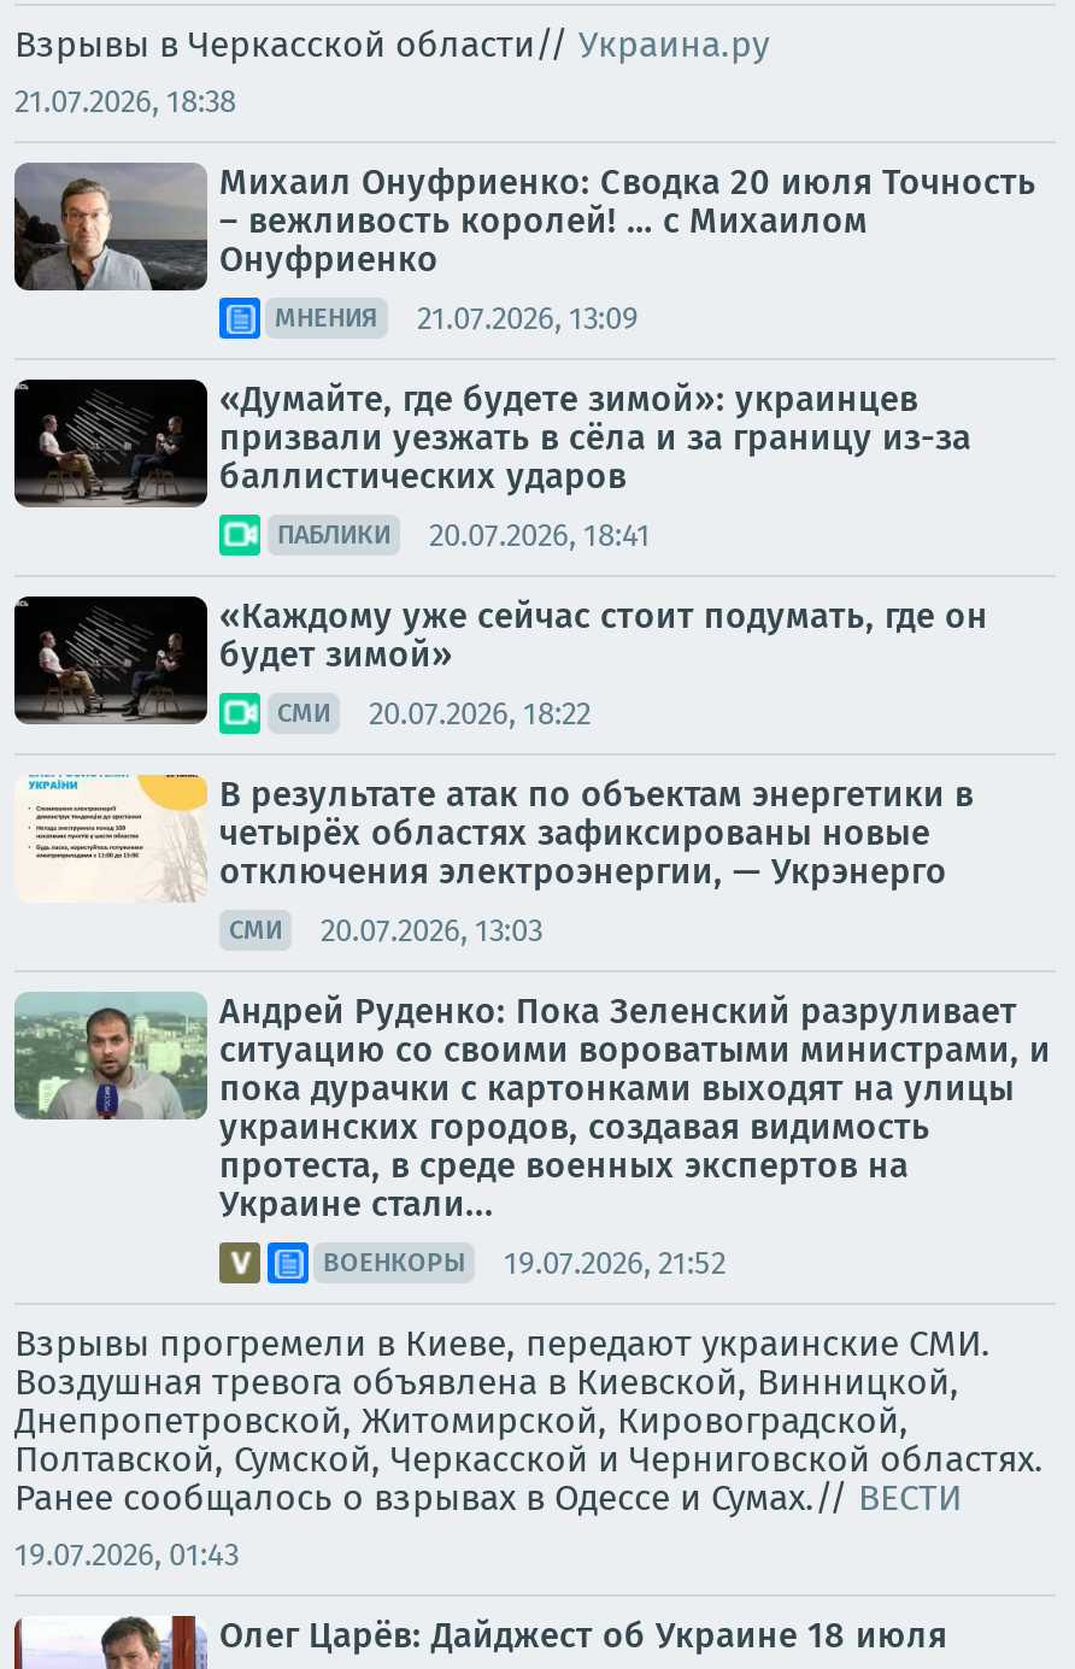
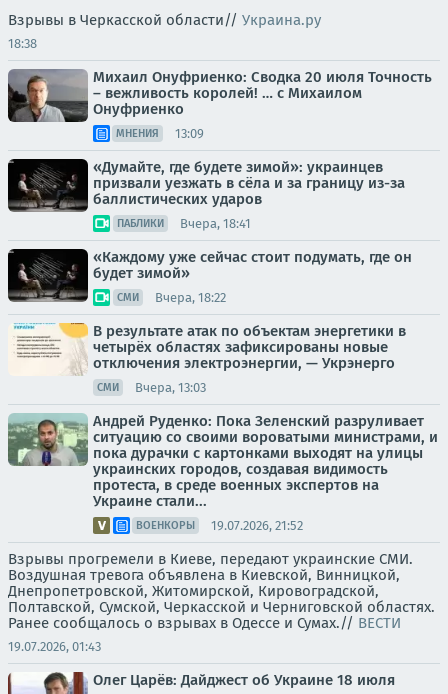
[14,83,236,119] 21.07.2026, 18:38 -> [8,36,37,51] 18:38
[275,299,639,335] МНЕНИЯ 21.07.2026, 13:09 -> [116,125,204,140] МНЕНИЯ 13:09
[277,516,651,552] ПАБЛИКИ 20.07.2026, 18:41 -> [117,215,251,230] ПАБЛИКИ Вчера, 18:41
[277,694,591,730] СМИ 20.07.2026, 18:22 -> [117,289,226,304] СМИ Вчера, 18:22
[229,911,542,947] СМИ 20.07.2026, 13:03 -> [97,379,206,394] СМИ Вчера, 13:03

